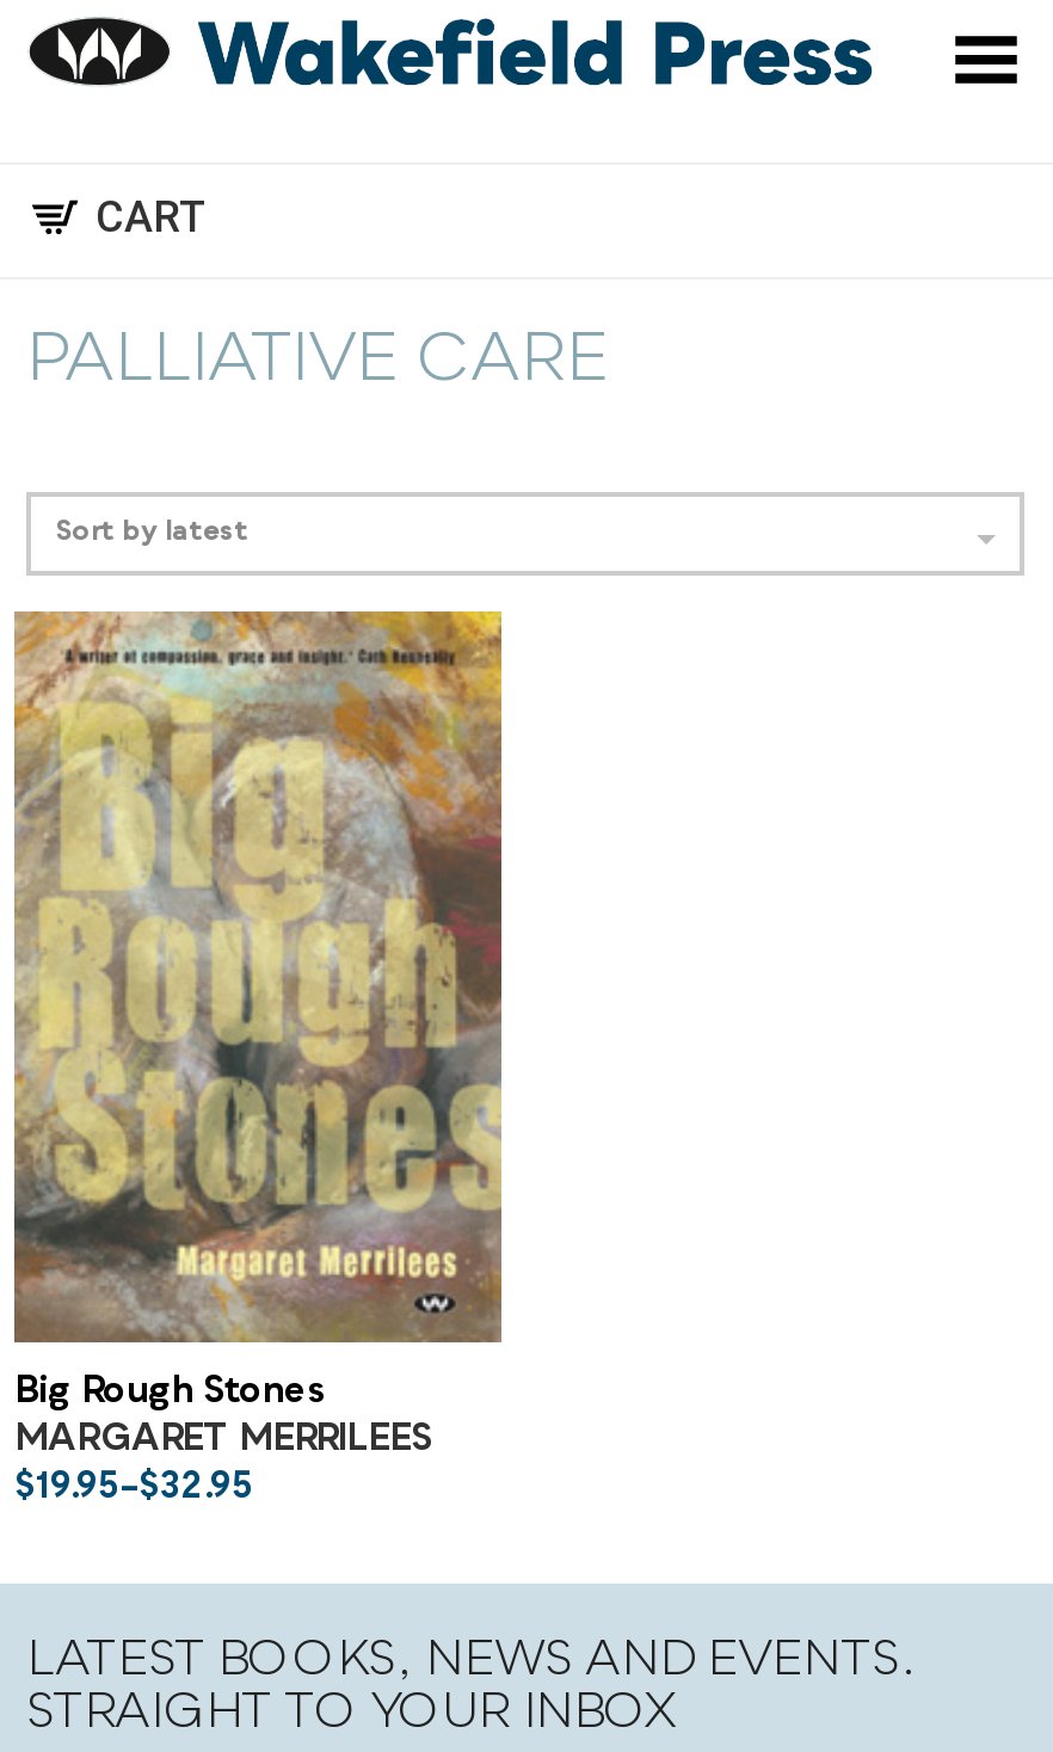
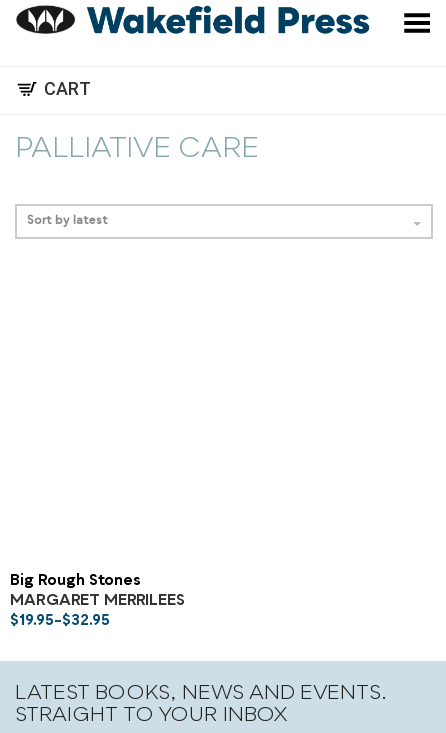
[12,609,504,1345] [image] -> none

